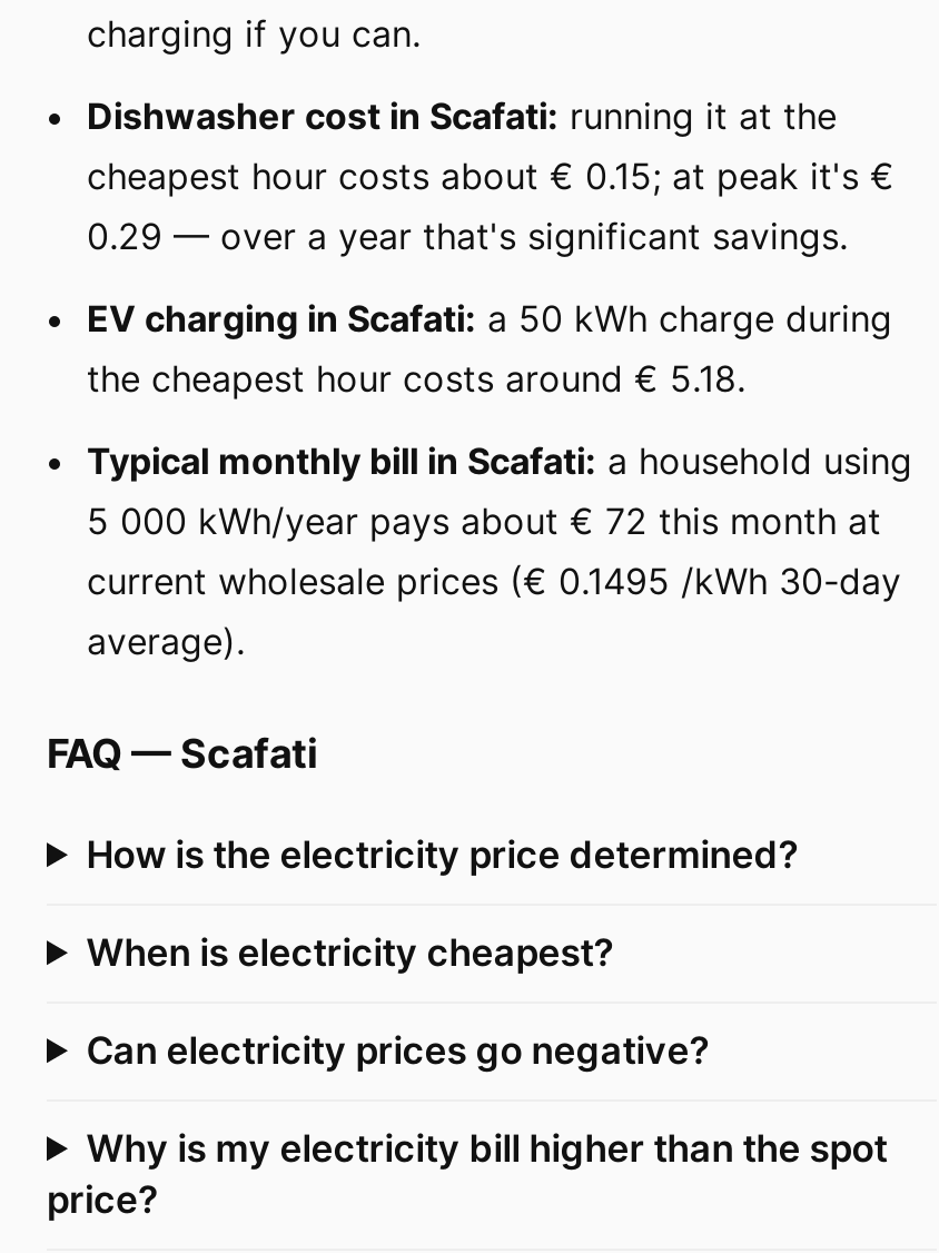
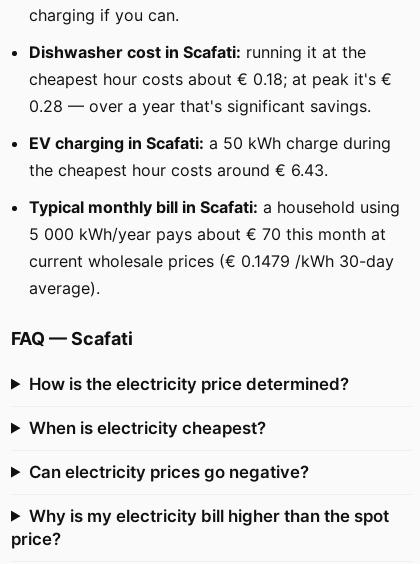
[87,153,894,197] cheapest hour costs about € 0.15; at peak it's € -> [29,69,392,89] cheapest hour costs about € 0.18; at peak it's €
[87,213,848,257] 0.29 — over a year that's significant savings. -> [29,96,371,116] 0.28 — over a year that's significant savings.
[87,355,745,400] the cheapest hour costs around € 5.18. -> [29,160,328,180] the cheapest hour costs around € 6.43.
[87,498,881,542] 5 000 kWh/year pays about € 72 this month at -> [29,224,386,244] 5 000 kWh/year pays about € 70 this month at
[87,558,901,602] current wholesale prices (€ 0.1495 /kWh 30-day -> [29,251,394,271] current wholesale prices (€ 0.1479 /kWh 30-day

